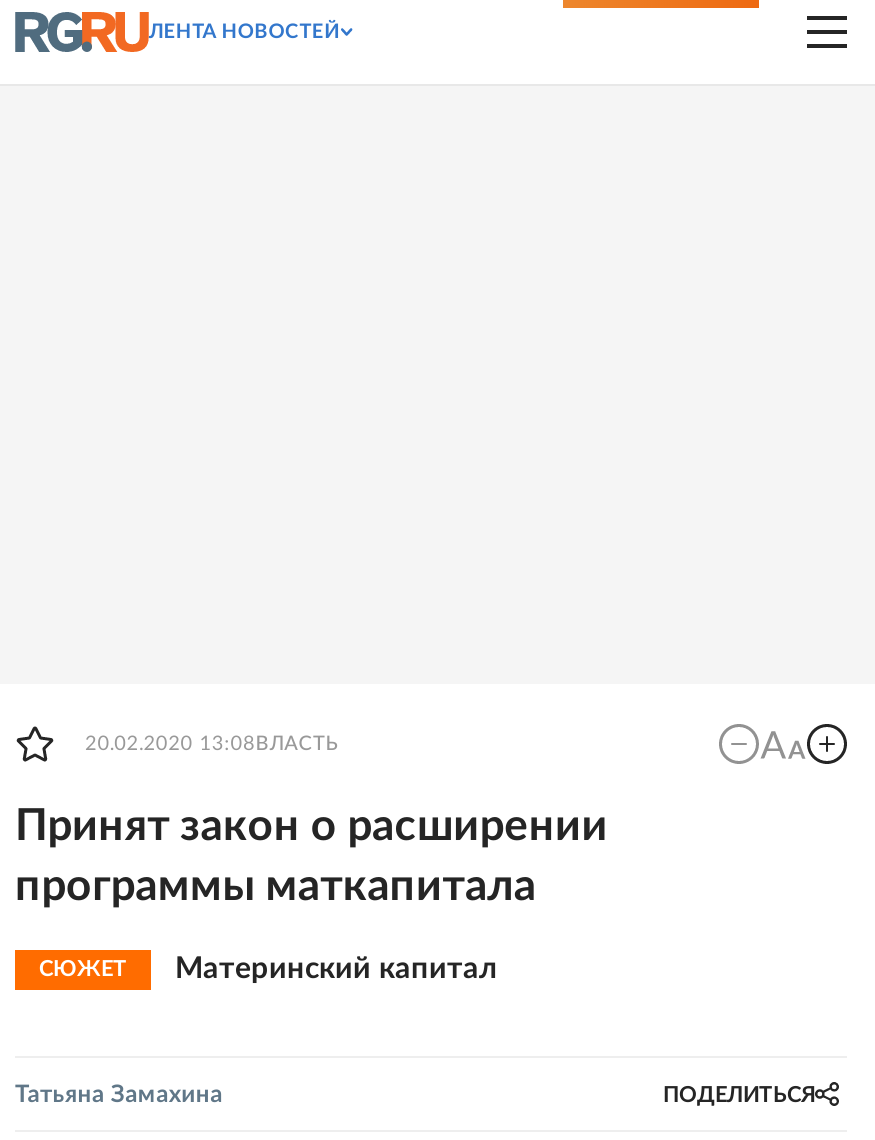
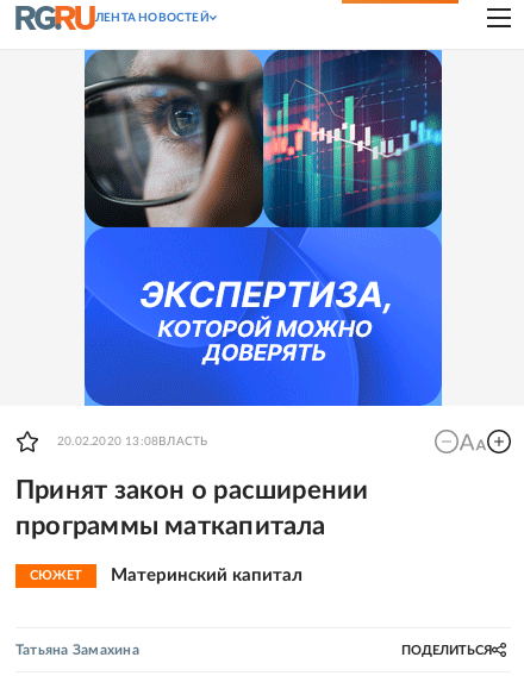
none -> [83,49,443,407] [image]

